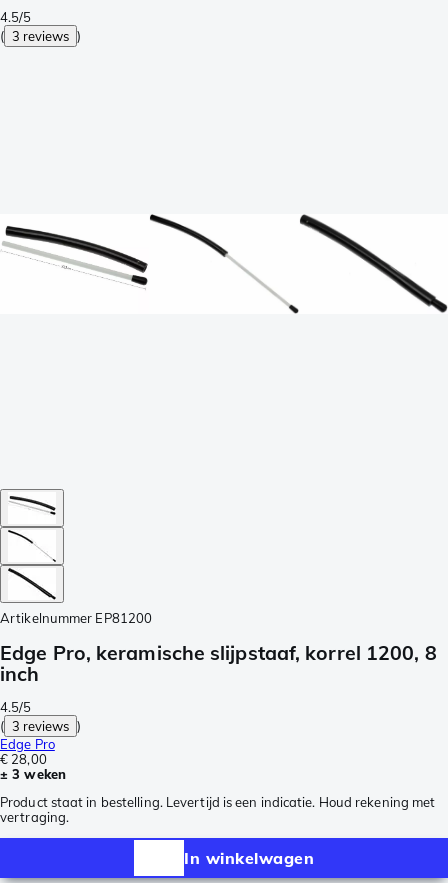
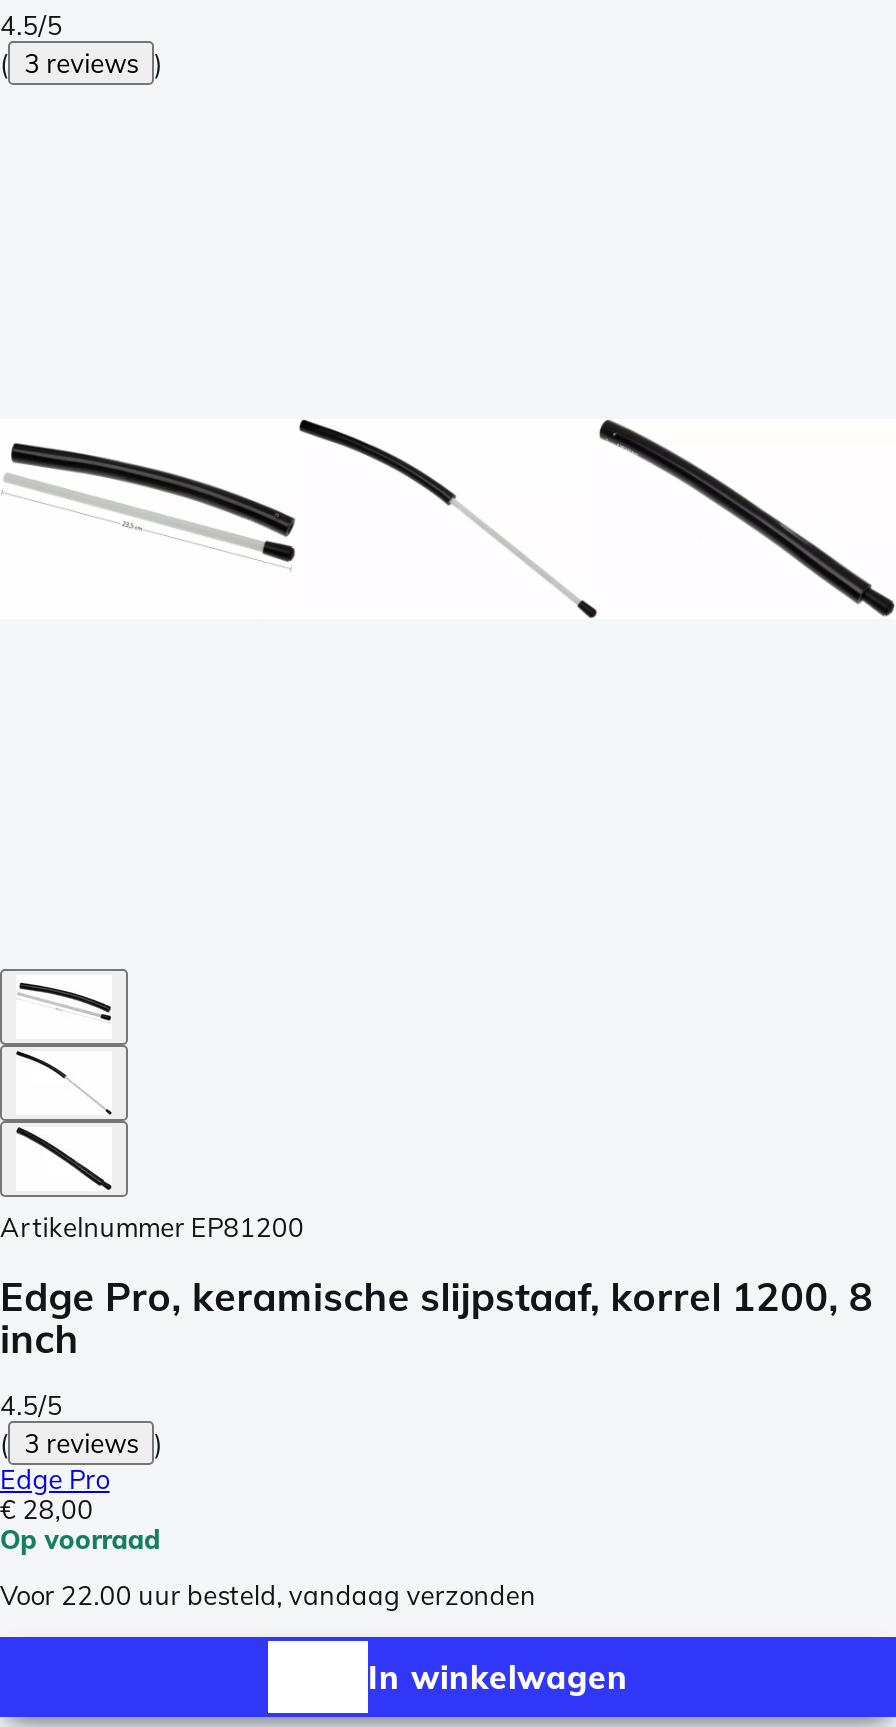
[0,766,66,782] ± 3 weken -> [0,1523,160,1555] Op voorraad
[0,794,435,825] Product staat in bestelling. Levertijd is een indicatie. Houd rekening met | vertraging. -> [0,1579,536,1611] Voor 22.00 uur besteld, vandaag verzonden

